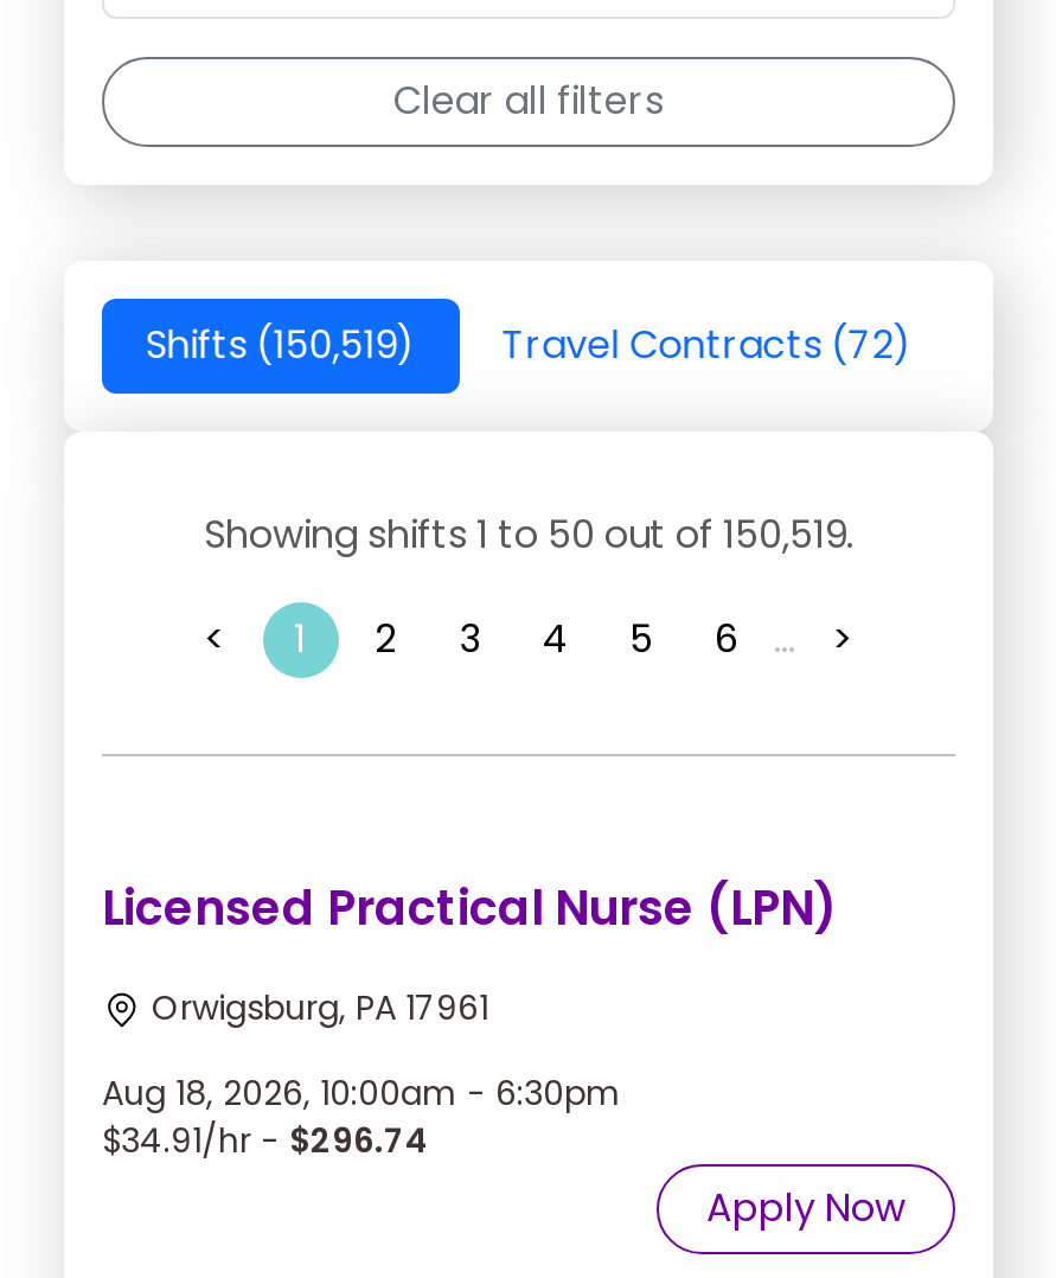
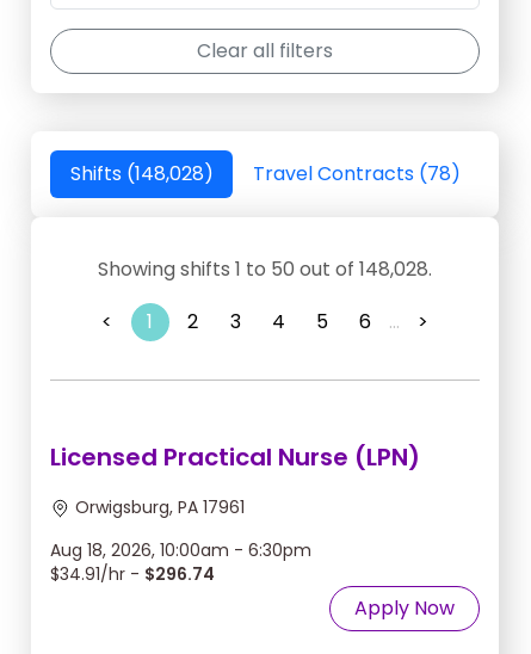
[145,318,415,373] Shifts (150,519) -> [70,160,213,188] Shifts (148,028)
[502,318,912,373] Travel Contracts (72) -> [252,160,460,188] Travel Contracts (78)
[204,508,853,562] Showing shifts 1 to 50 out of 150,519. -> [98,256,432,283] Showing shifts 1 to 50 out of 148,028.

